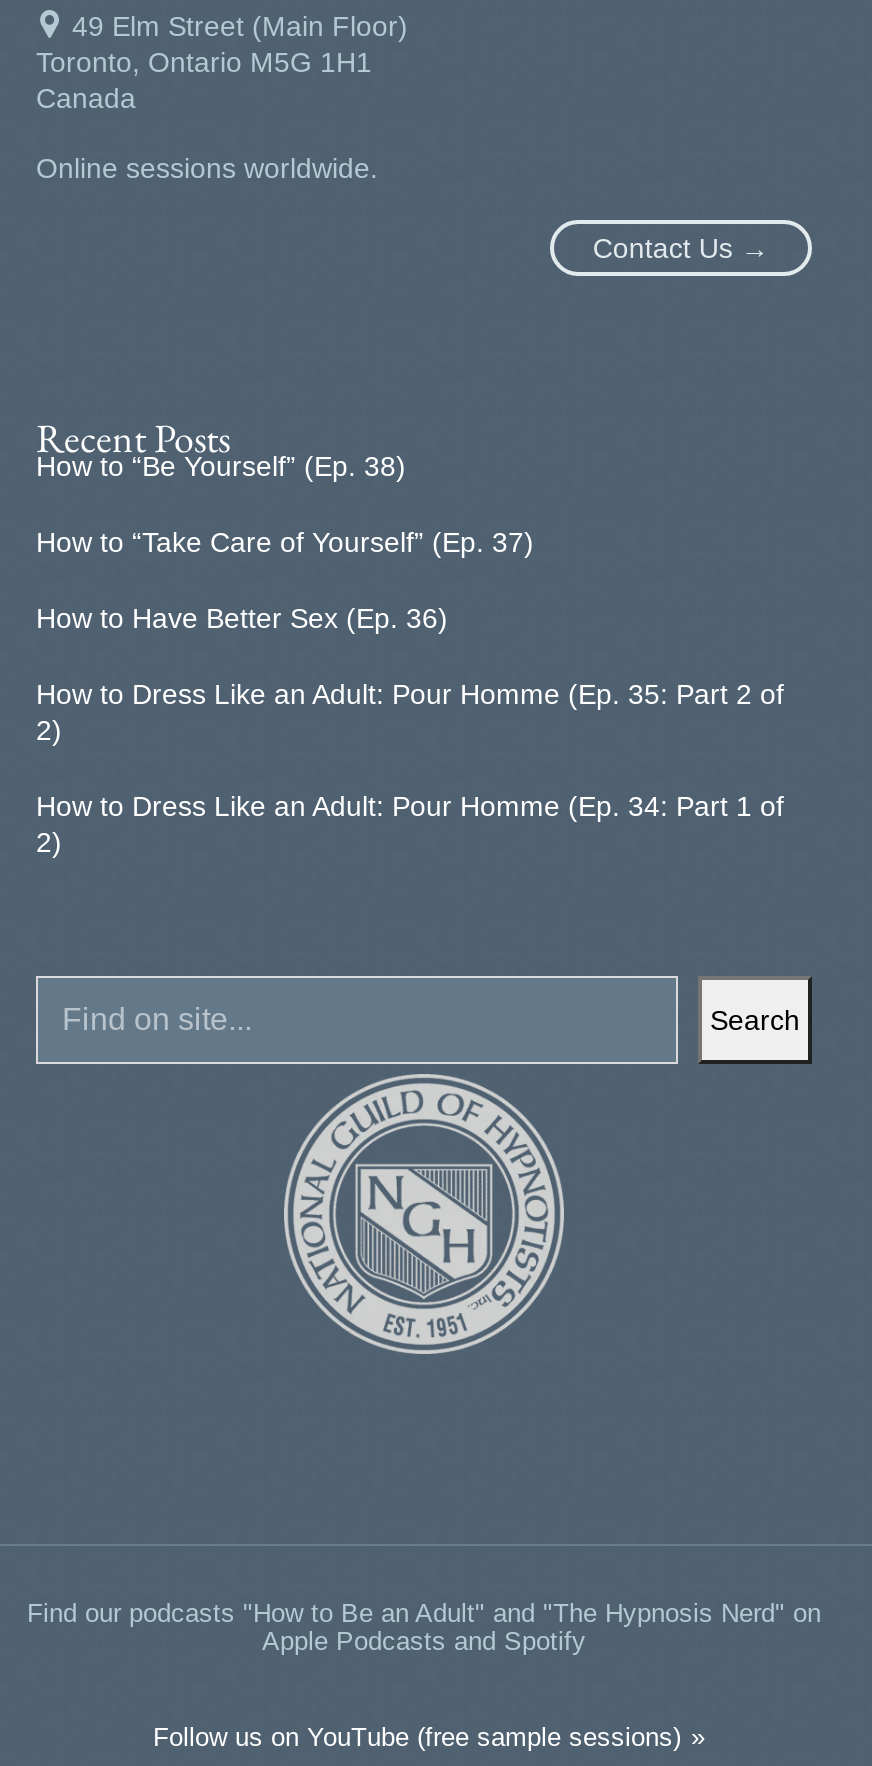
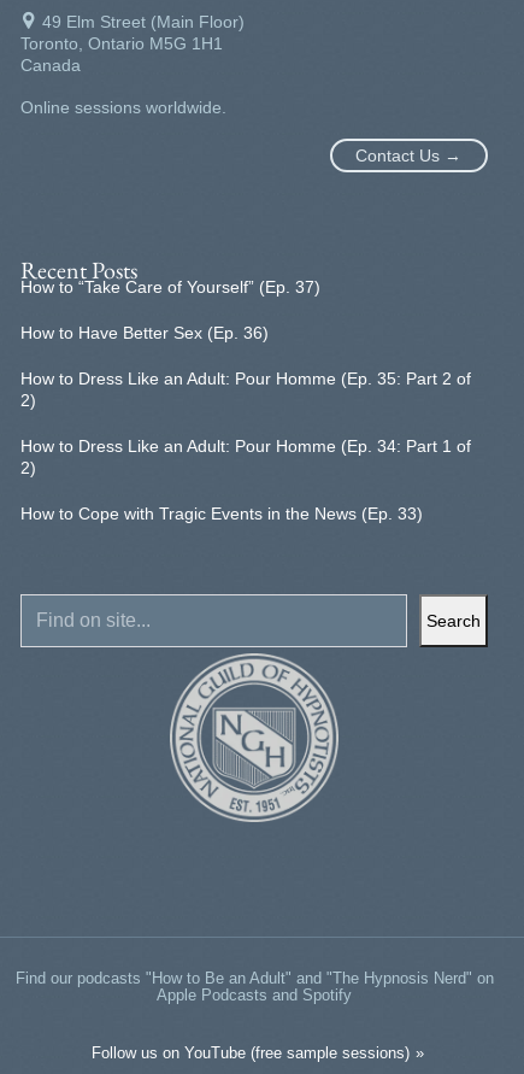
[36,451,406,483] How to “Be Yourself” (Ep. 38) -> none
moved [36,527,784,859] -> [20,278,471,478]: How to “Take Care of Yourself” (Ep. 37) | How to Have Better Sex (Ep. 36) | How to Dress Like an Adult: Pour Homme (Ep. 35: Part 2 of | 2) | How to Dress Like an Adult: Pour Homme (Ep. 34: Part 1 of | 2)
none -> [20,504,423,523] How to Cope with Tragic Events in the News (Ep. 33)

